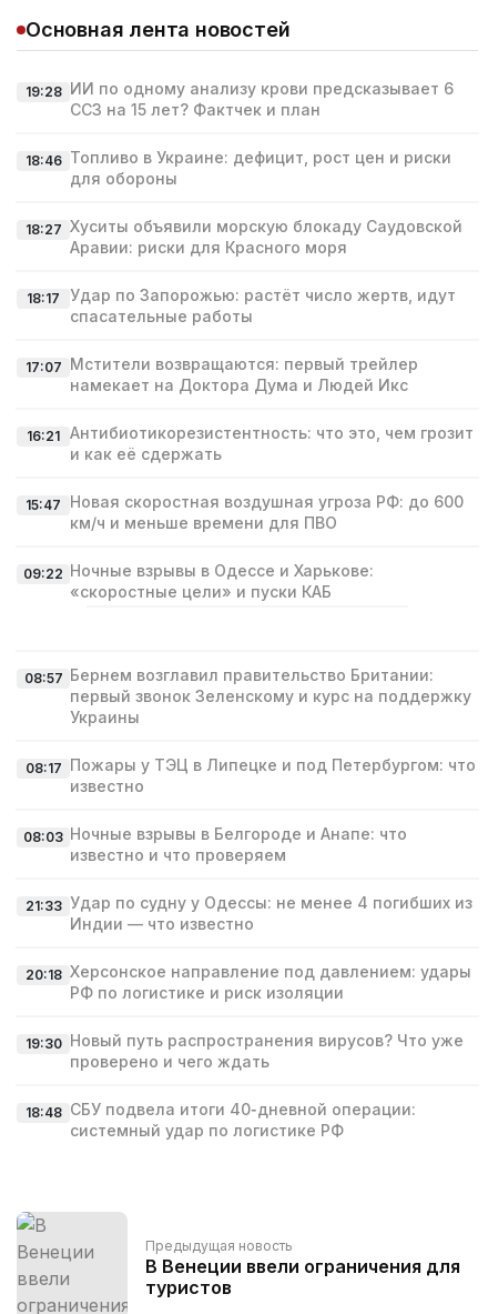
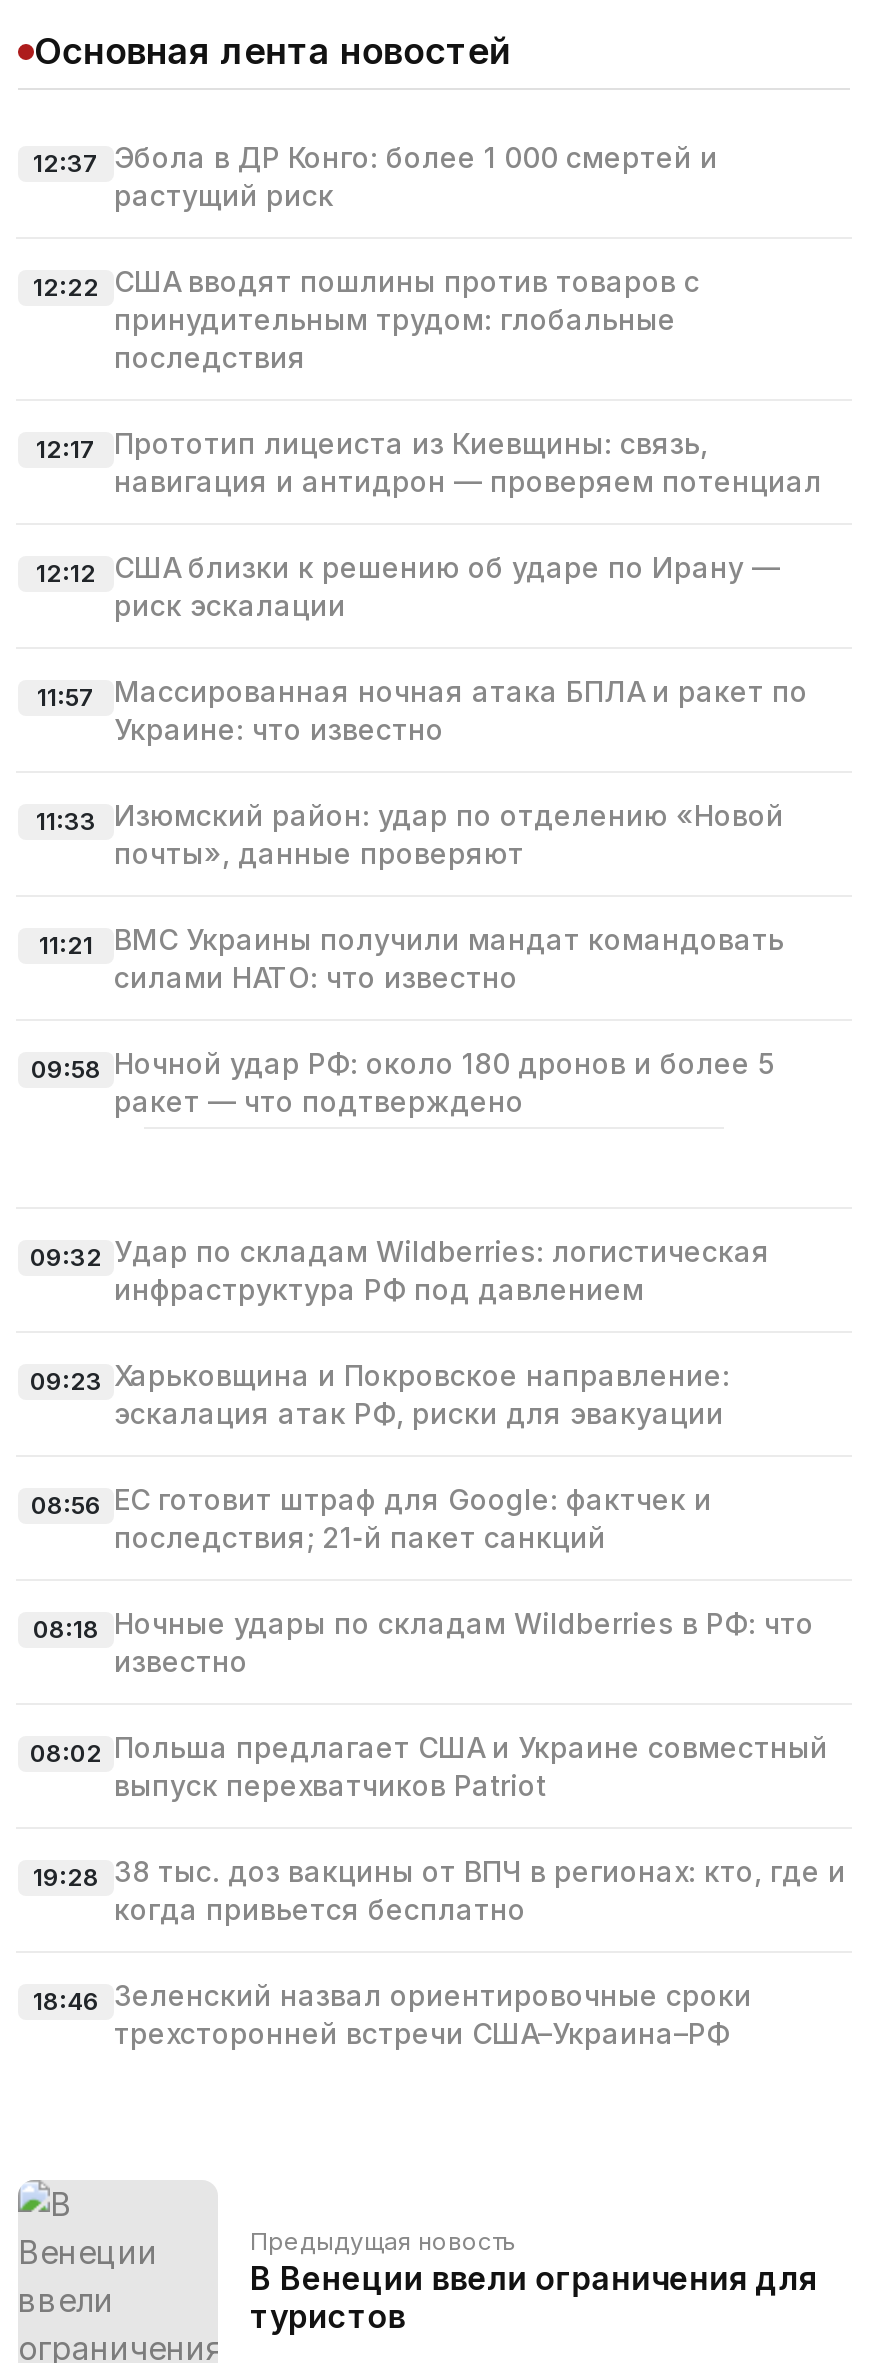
[23,79,474,601] 19:28 ИИ по одному анализу крови предсказывает 6 | ССЗ на 15 лет? Фактчек и план | 18:46 Топливо в Украине: дефицит, рост цен и риски | для обороны | 18:27 Хуситы объявили морскую блокаду Саудовской | Аравии: риски для Красного моря | 18:17 Удар по Запорожью: растёт число жертв, идут | спасательные работы | 17:07 Мстители возвращаются: первый трейлер | намекает на Доктора Дума и Людей Икс | 16:21 Антибиотикорезистентность: что это, чем грозит | и как её сдержать | 15:47 Новая скоростная воздушная угроза РФ: до 600 | км/ч и меньше времени для ПВО | 09:22 Ночные взрывы в Одессе и Харькове: | «скоростные цели» и пуски КАБ -> [31,140,822,1118] 12:37 Эбола в ДР Конго: более 1 000 смертей и | растущий риск | 12:22 США вводят пошлины против товаров с | принудительным трудом: глобальные | последствия | 12:17 Прототип лицеиста из Киевщины: связь, | навигация и антидрон — проверяем потенциал | 12:12 США близки к решению об ударе по Ирану — | риск эскалации | 11:57 | Массированная ночная атака БПЛА и ракет по | Украине: что известно | 11:33 Изюмский район: удар по отделению «Новой | почты», данные проверяют | 11:21 | ВМС Украины получили мандат командовать | силами НАТО: что известно | 09:58 Ночной удар РФ: около 180 дронов и более 5 | ракет — что подтверждено
[24,665,476,776] 08:57 Бернем возглавил правительство Британии: | первый звонок Зеленскому и курс на поддержку | Украины | 08:17 Пожары у ТЭЦ в Липецке и под Петербургом: что -> [30,1234,814,1644] 09:32 Удар по складам Wildberries: логистическая | инфраструктура РФ под давлением | 09:23 Харьковщина и Покровское направление: | эскалация атак РФ, риски для эвакуации | 08:56 ЕС готовит штраф для Google: фактчек и | последствия; 21‑й пакет санкций | 08:18 Ночные удары по складам Wildberries в РФ: что
moved [70,776,144,795] -> [114,1644,248,1678]: известно
[23,824,472,1140] 08:03 Ночные взрывы в Белгороде и Анапе: что | известно и что проверяем | 21:33 Удар по судну у Одессы: не менее 4 погибших из | Индии — что известно | 20:18 Херсонское направление под давлением: удары | РФ по логистике и риск изоляции | 19:30 Новый путь распространения вирусов? Что уже | проверено и чего ждать | 18:48 СБУ подвела итоги 40‑дневной операции: | системный удар по логистике РФ -> [30,1730,846,2050] 08:02 Польша предлагает США и Украине совместный | выпуск перехватчиков Patriot | 19:28 38 тыс. доз вакцины от ВПЧ в регионах: кто, где и | когда привьется бесплатно | 18:46 Зеленский назвал ориентировочные сроки | трехсторонней встречи США–Украина–РФ

